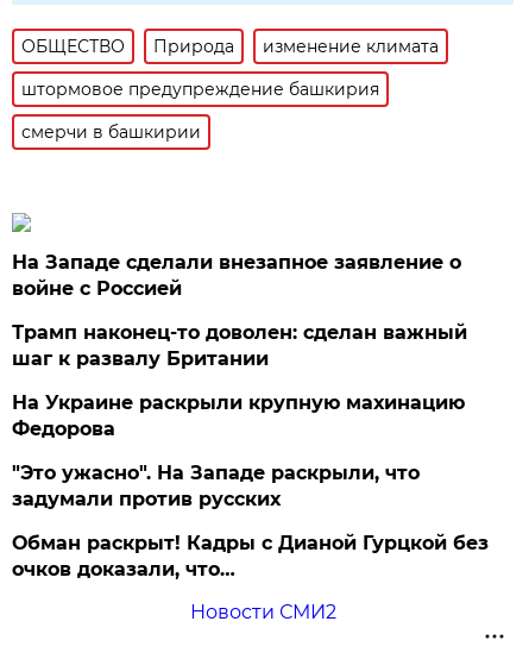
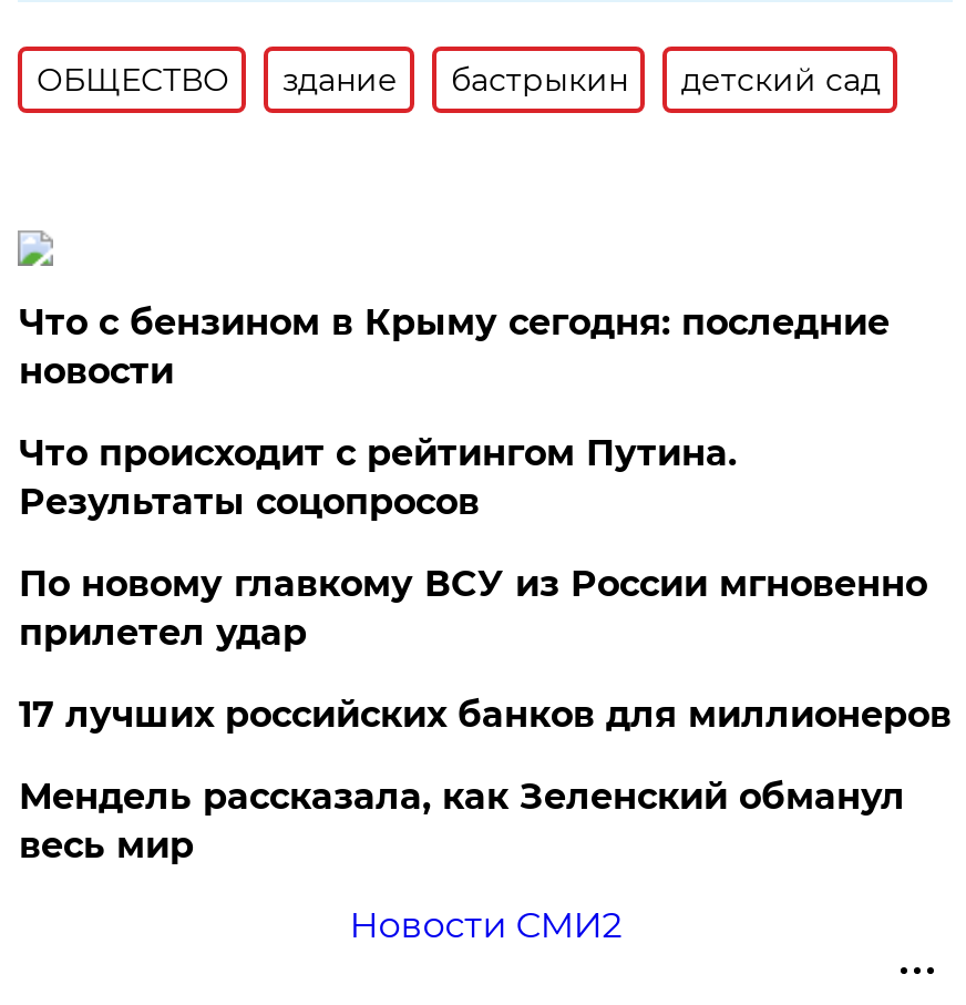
[22,35,439,142] Природа | изменение климата | штормовое предупреждение башкирия | смерчи в башкирии -> [282,59,880,99] здание | бастрыкин | детский сад
[12,251,489,580] На Западе сделали внезапное заявление о | войне с Россией | Трамп наконец-то доволен: сделан важный | шаг к развалу Британии | На Украине раскрыли крупную махинацию | Федорова | "Это ужасно". На Западе раскрыли, что | задумали против русских | Обман раскрыт! Кадры с Дианой Гурцкой без | очков доказали, что… -> [19,301,951,866] Что с бензином в Крыму сегодня: последние | новости | Что происходит с рейтингом Путина. | Результаты соцопросов | По новому главкому ВСУ из России мгновенно | прилетел удар | 17 лучших российских банков для миллионеров | Мендель рассказала, как Зеленский обманул | весь мир

